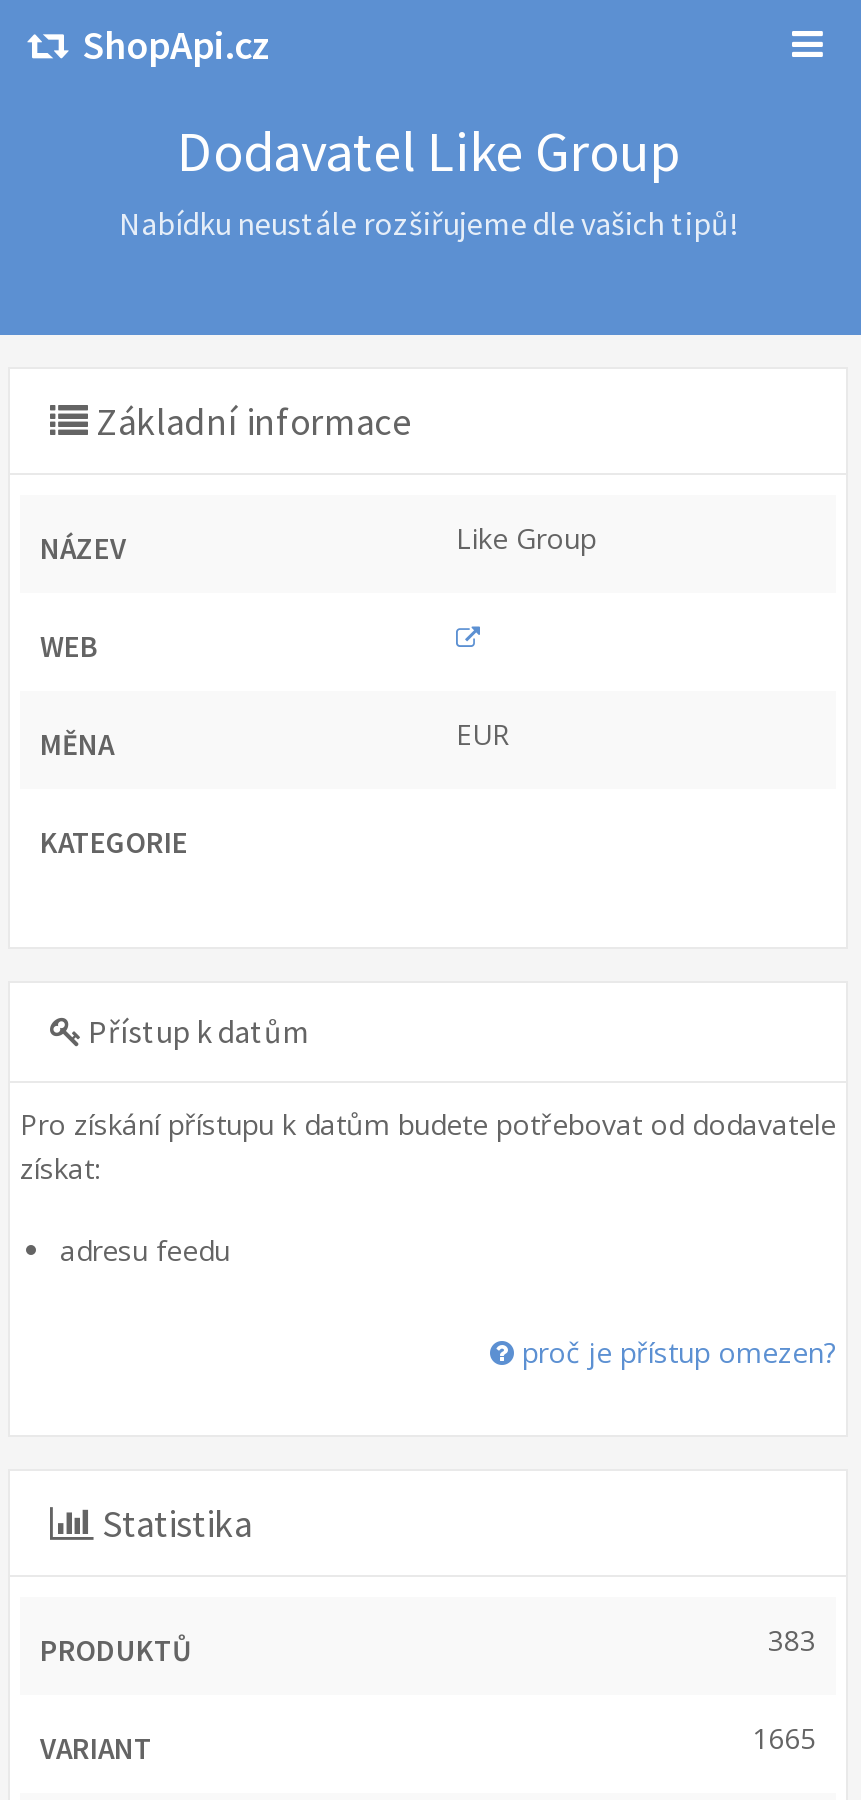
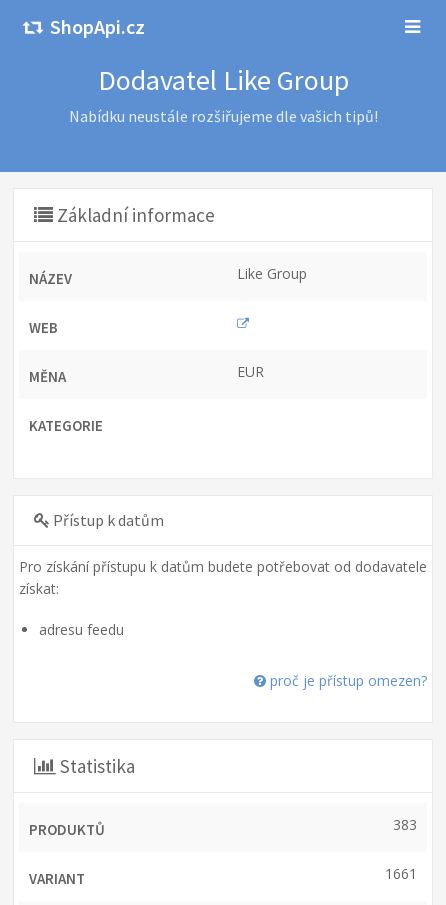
[752,1719,816,1757] 1665 -> [385,864,417,883] 1661

